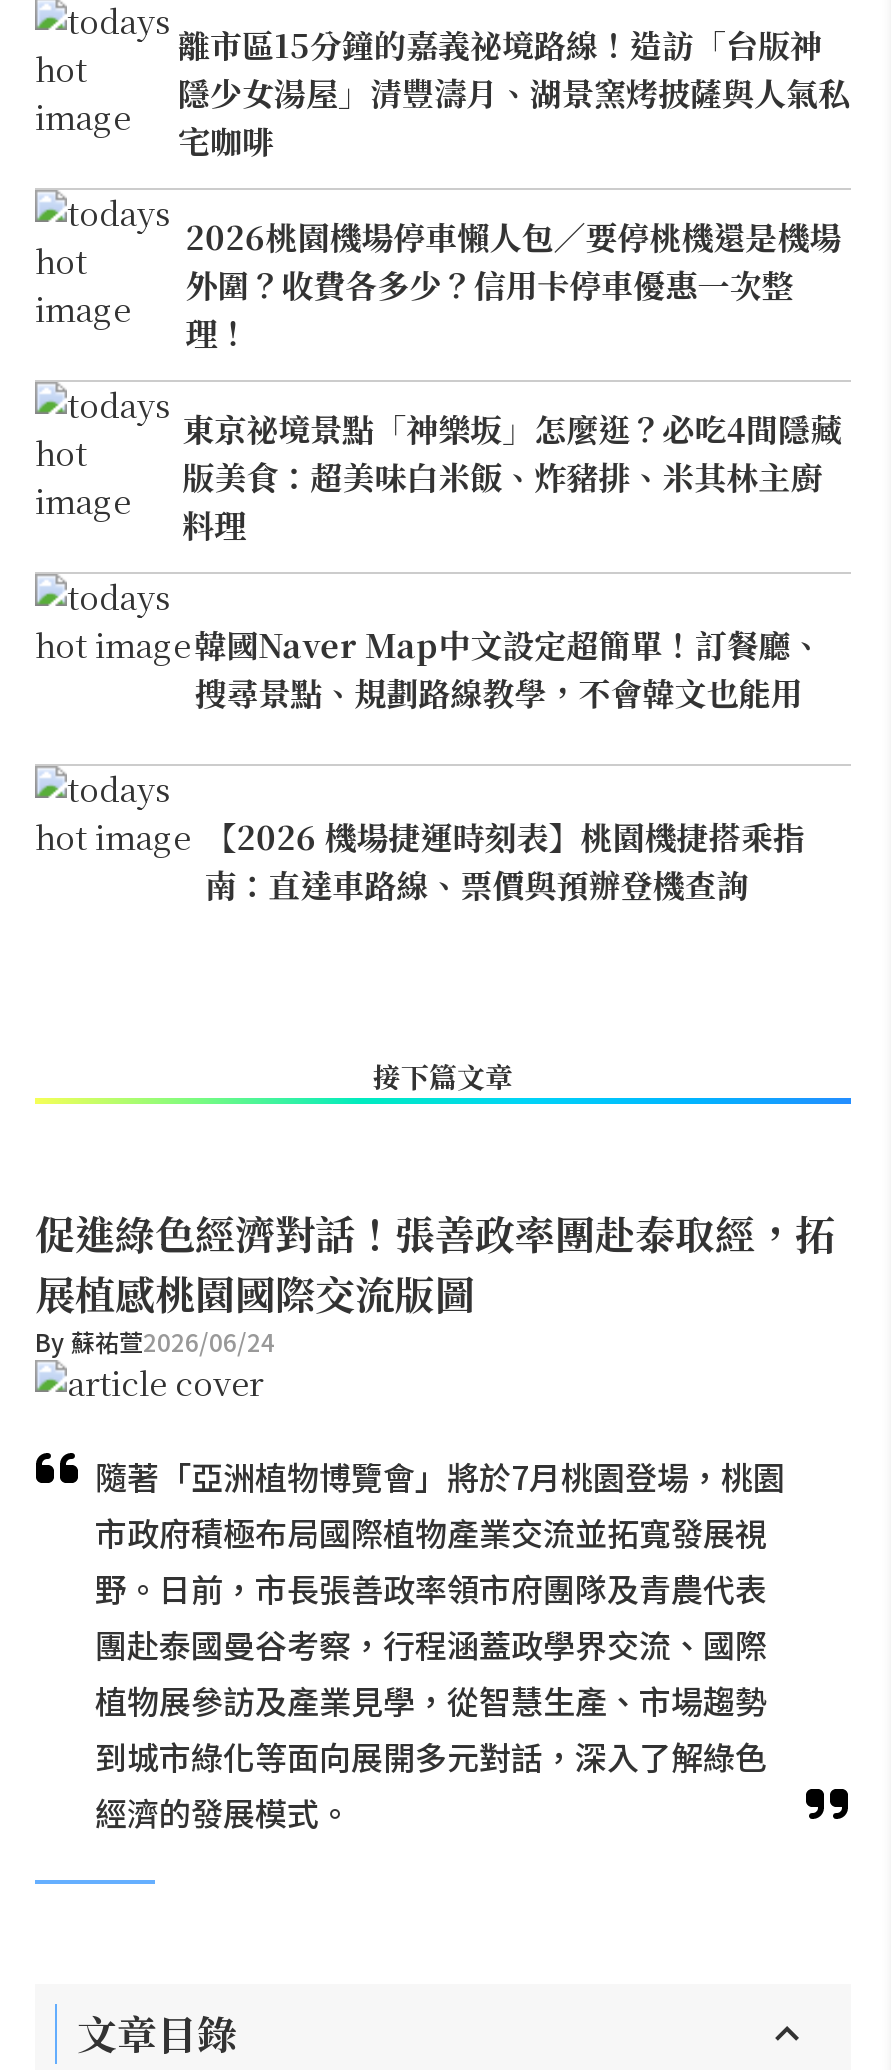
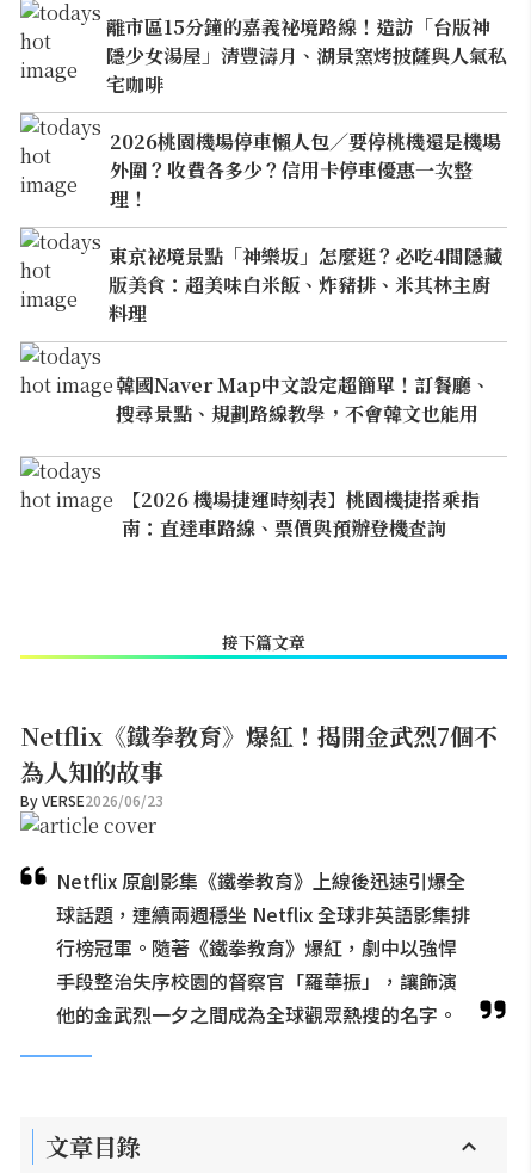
[35,1204,835,1358] 促進綠色經濟對話！張善政率團赴泰取經，拓 | 展植感桃園國際交流版圖 | By 蘇祐萱2026/06/24 -> [20,718,498,810] Netflix《鐵拳教育》爆紅！揭開金武烈7個不 | 為人知的故事 | By VERSE2026/06/23
[95,1452,785,1836] 隨著「亞洲植物博覽會」將於7月桃園登場，桃園 | 市政府積極布局國際植物產業交流並拓寬發展視 | 野。日前，市長張善政率領市府團隊及青農代表 | 團赴泰國曼谷考察，行程涵蓋政學界交流、國際 | 植物展參訪及產業見學，從智慧生產、市場趨勢 | 到城市綠化等面向展開多元對話，深入了解綠色 | 經濟的發展模式。 -> [56,866,470,1029] Netflix 原創影集《鐵拳教育》上線後迅速引爆全 | 球話題，連續兩週穩坐 Netflix 全球非英語影集排 | 行榜冠軍。隨著《鐵拳教育》爆紅，劇中以強悍 | 手段整治失序校園的督察官「羅華振」，讓飾演 | 他的金武烈一夕之間成為全球觀眾熱搜的名字。

